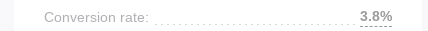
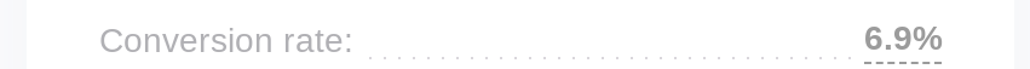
[360,8,392,24] 3.8% -> [864,18,942,57] 6.9%

